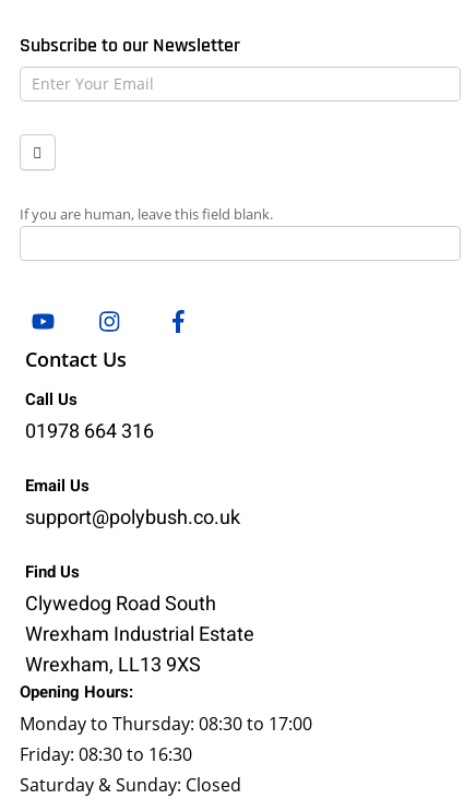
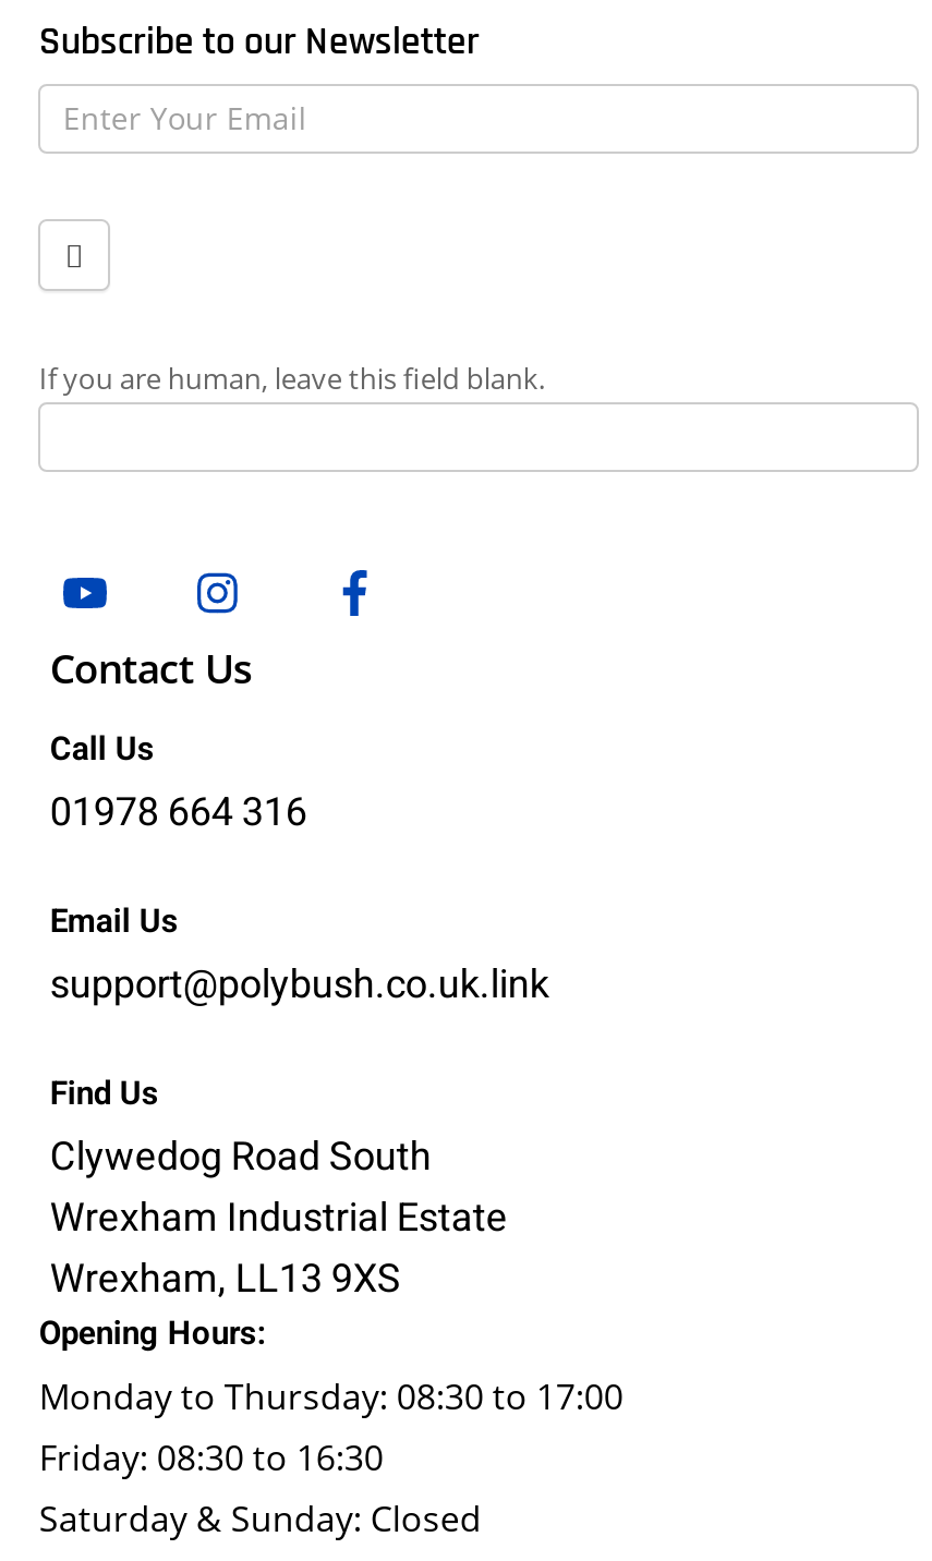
[26,503,241,532] support@polybush.co.uk -> [50,955,549,1014] support@polybush.co.uk.link

